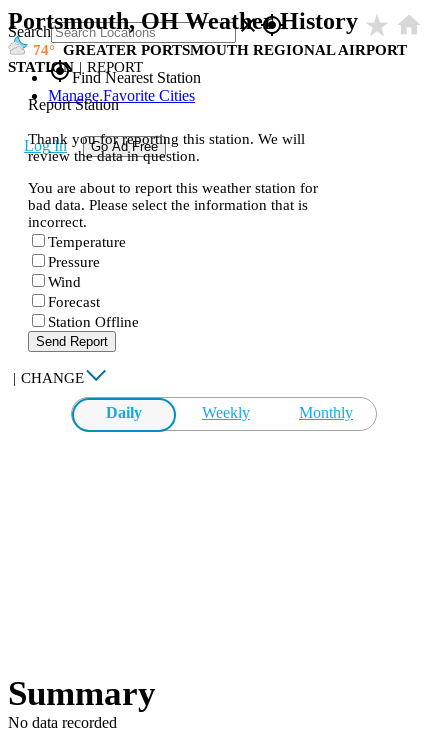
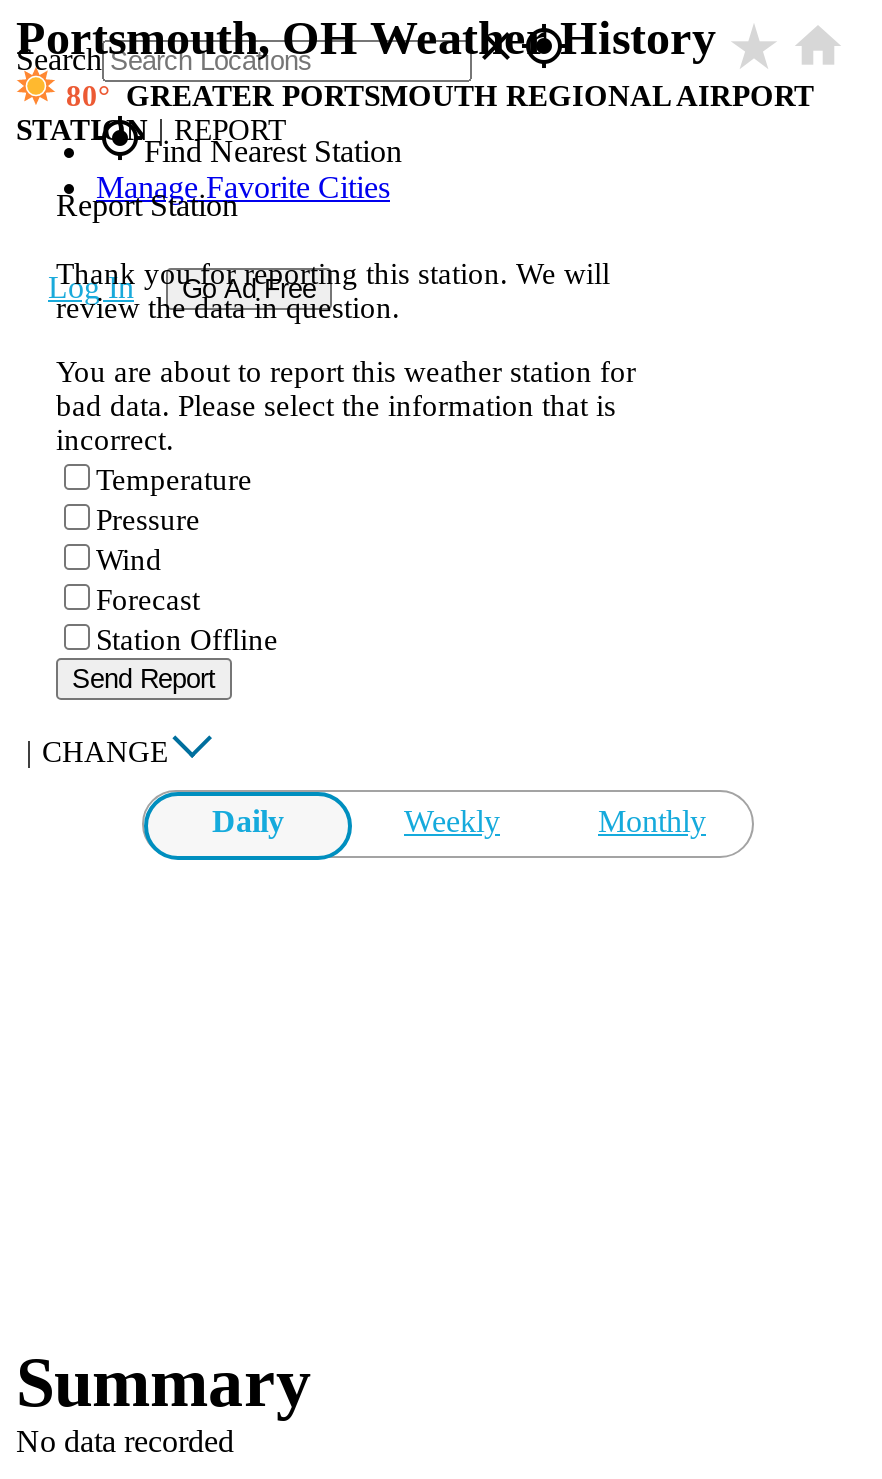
[33,42,407,58] 74 GREATER PORTSMOUTH REGIONAL AIRPORT -> [66,80,814,112] 80 GREATER PORTSMOUTH REGIONAL AIRPORT

